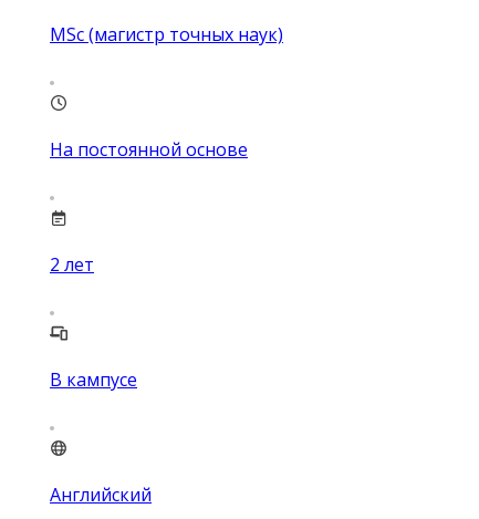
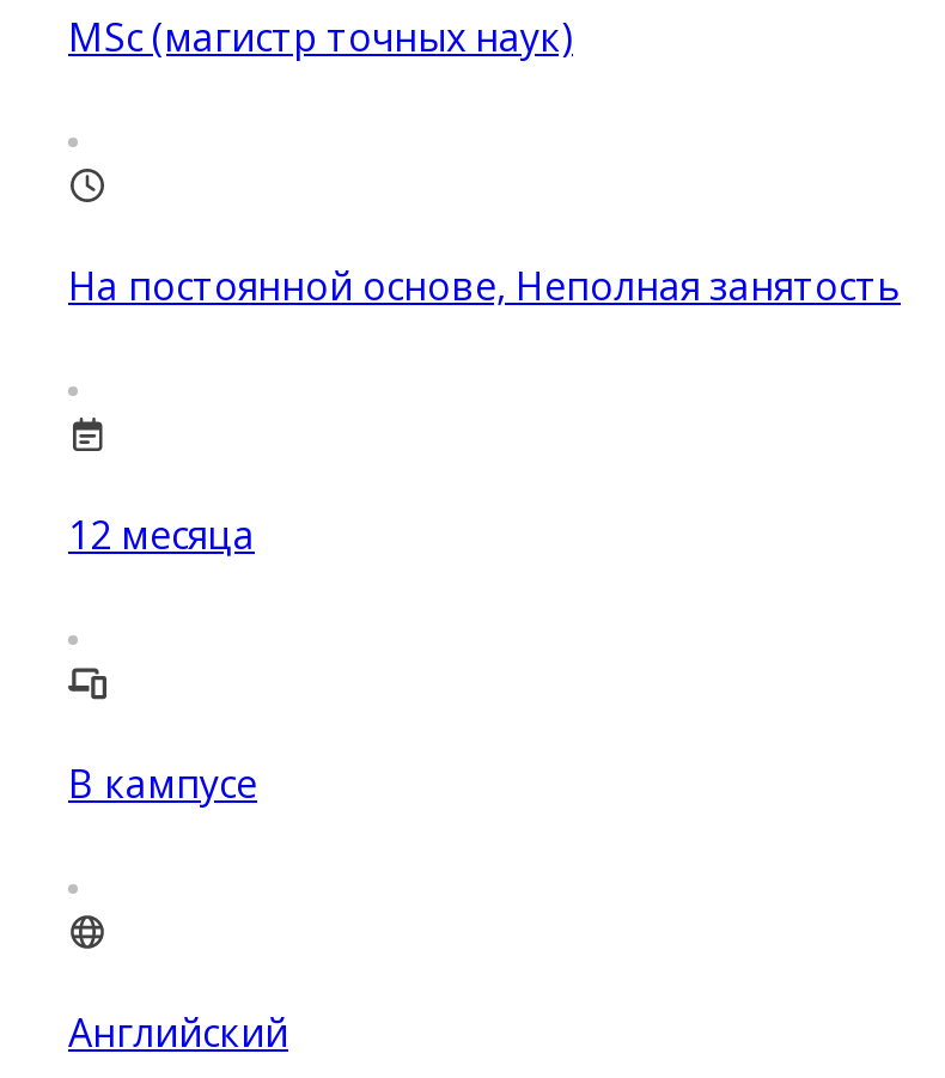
[50,138,248,162] На постоянной основе -> [68,260,901,313] На постоянной основе, Неполная занятость
[50,253,94,277] 2 лет -> [68,509,255,562] 12 месяца

